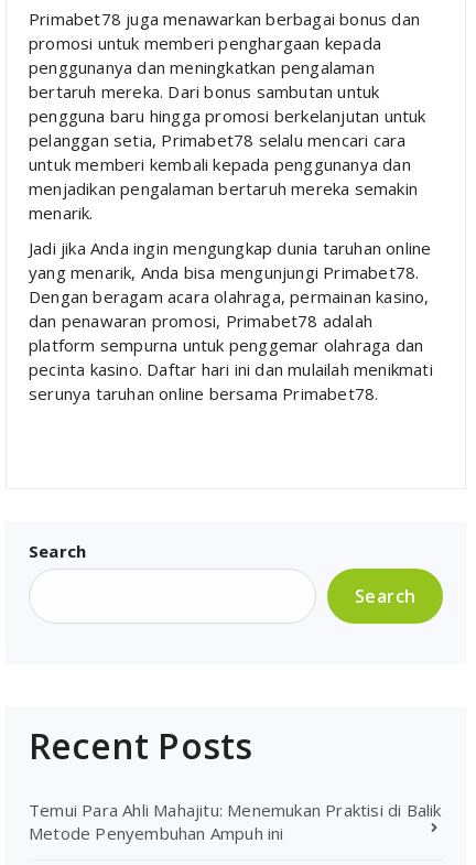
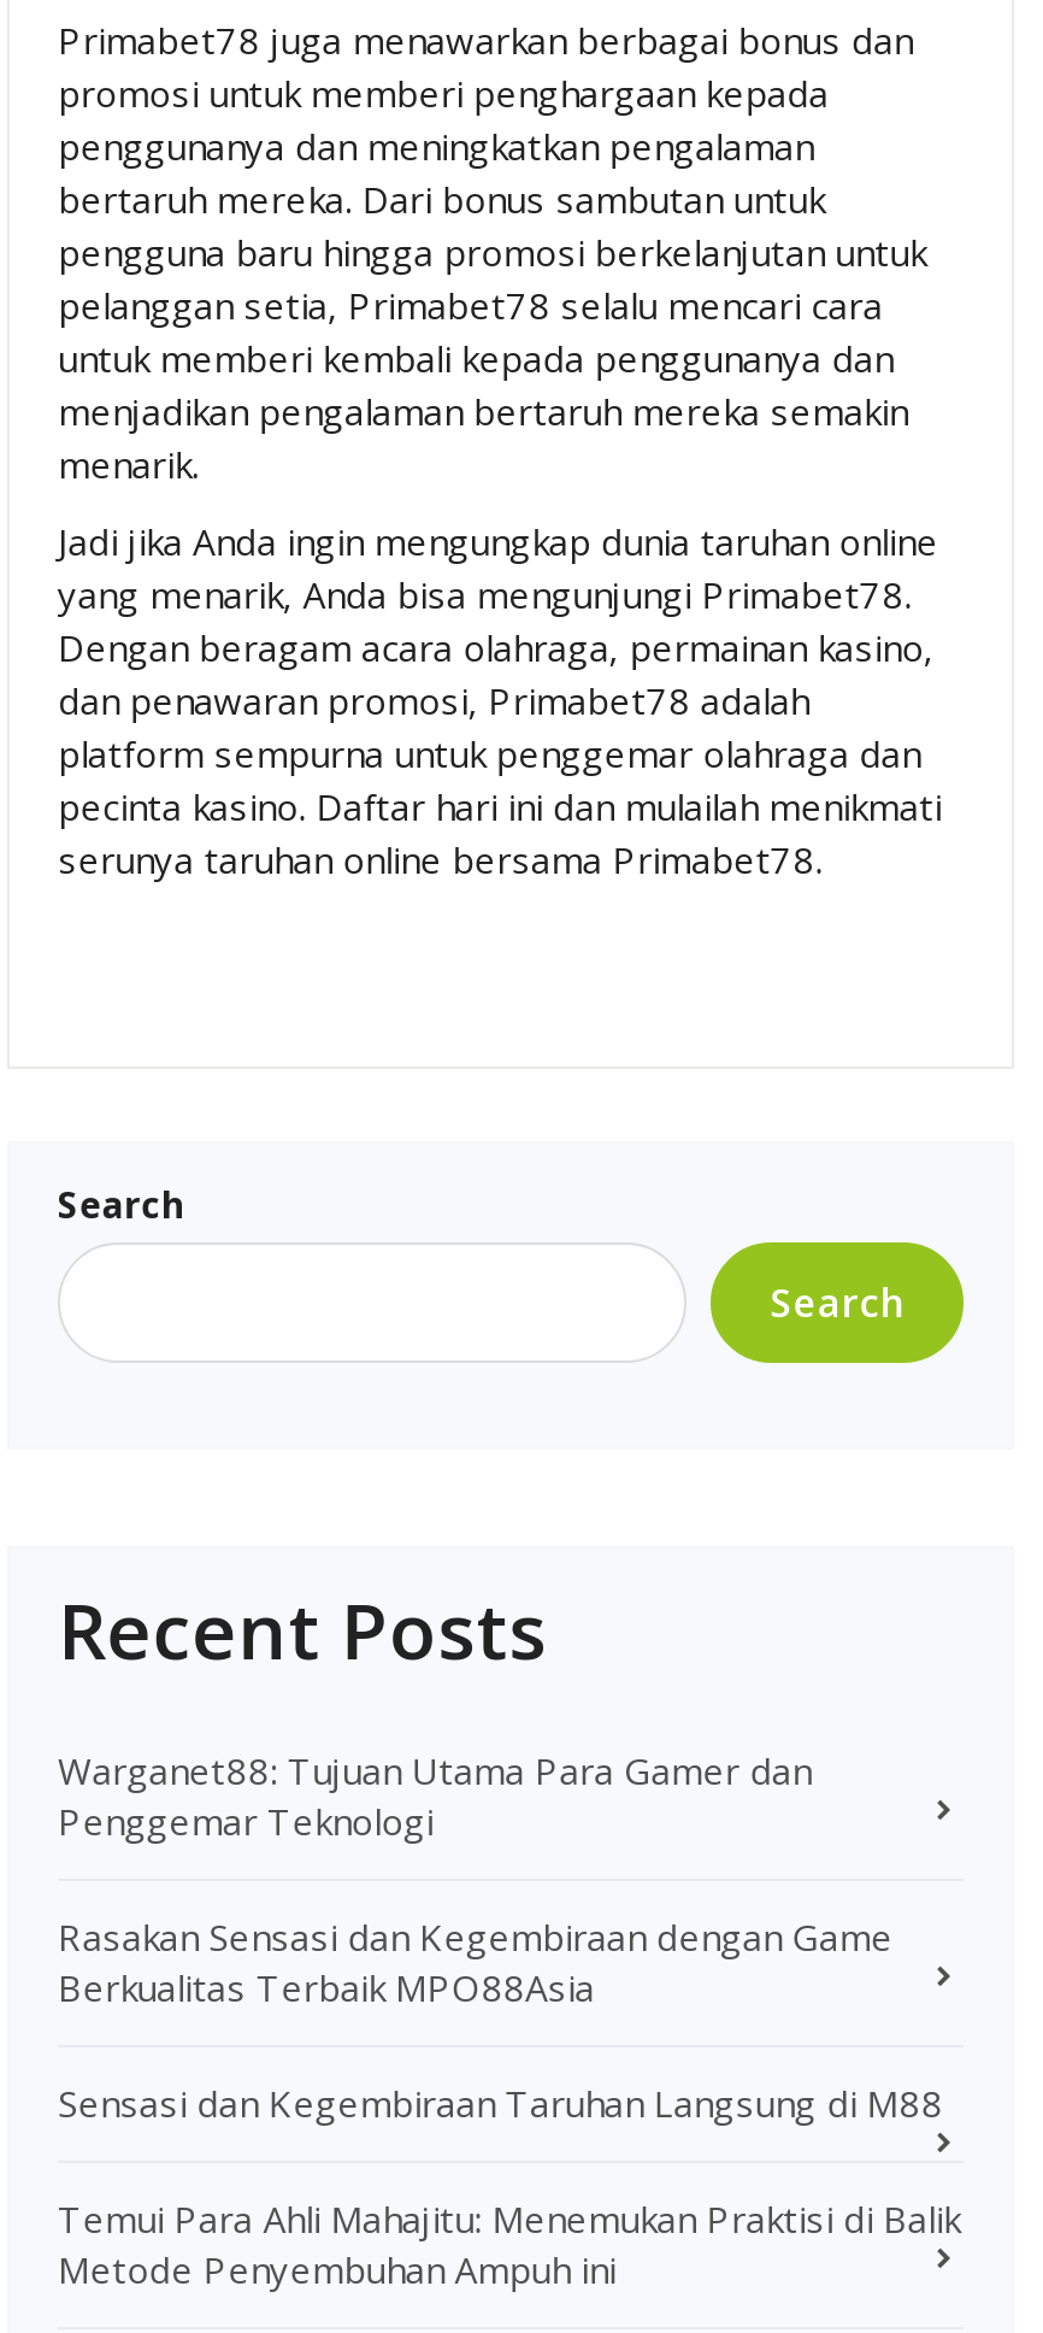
none -> [58,1745,943,2126] Warganet88: Tujuan Utama Para Gamer dan | Penggemar Teknologi | Rasakan Sensasi dan Kegembiraan dengan Game | Berkualitas Terbaik MPO88Asia | Sensasi dan Kegembiraan Taruhan Langsung di M88

